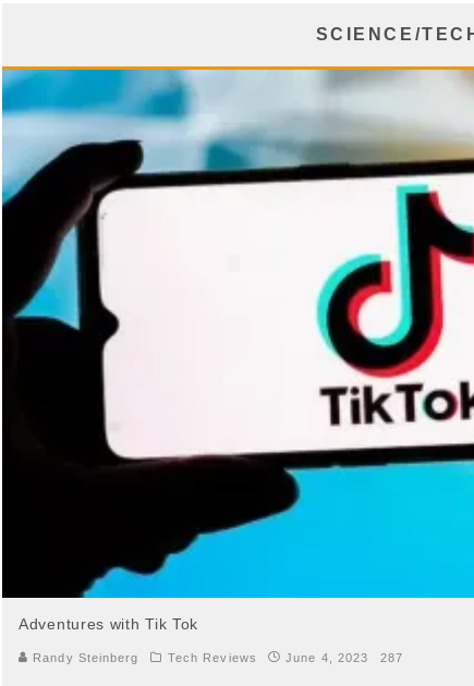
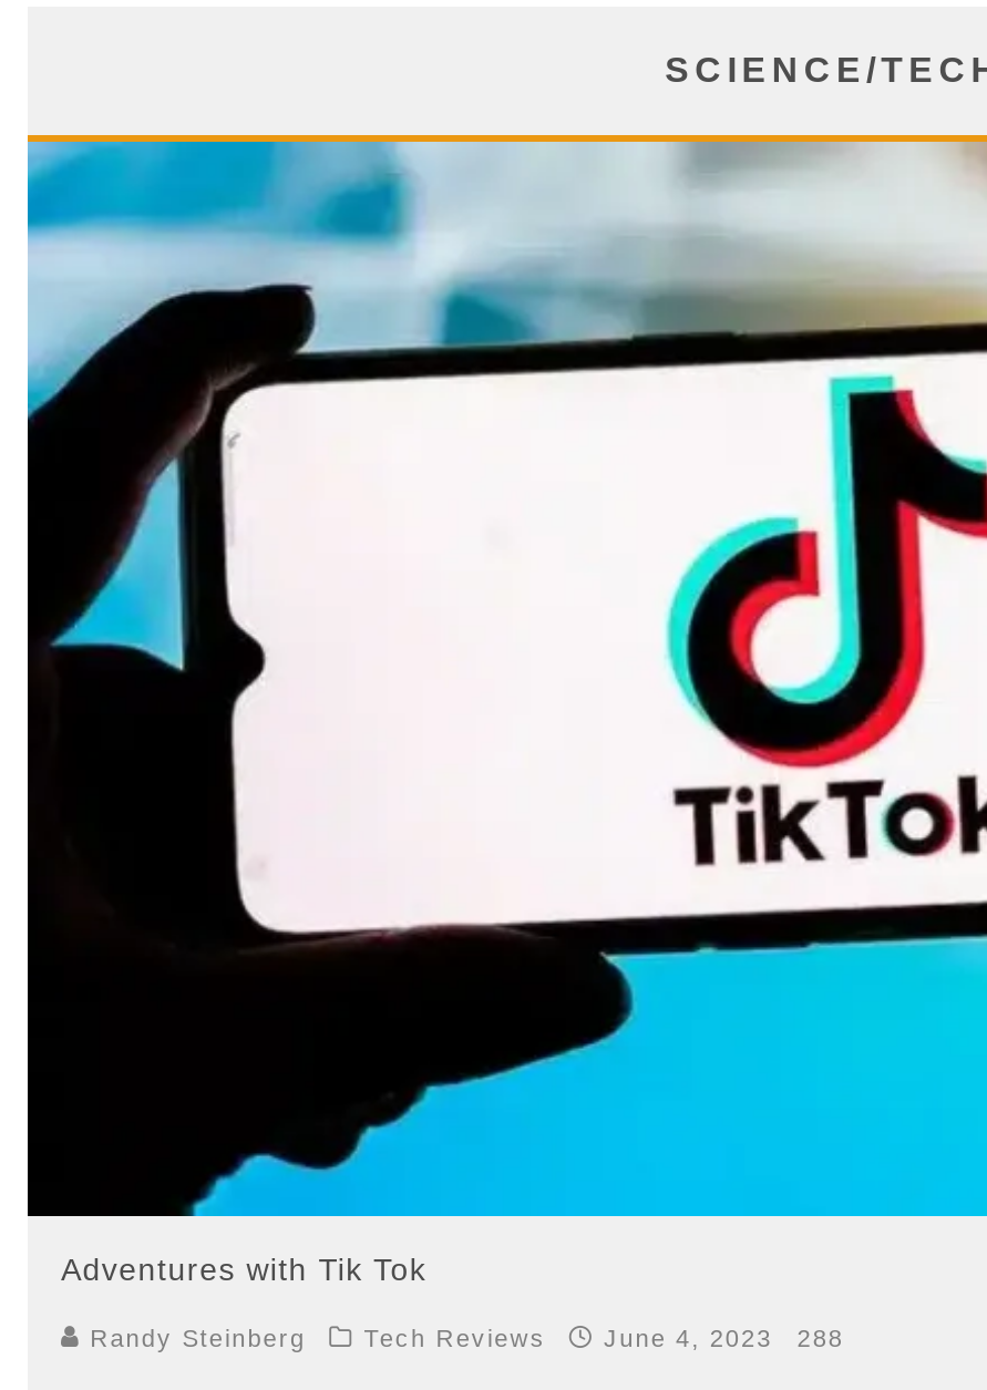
[285,651,404,664] June 4, 2023 287 -> [604,1324,844,1351] June 4, 2023 288

